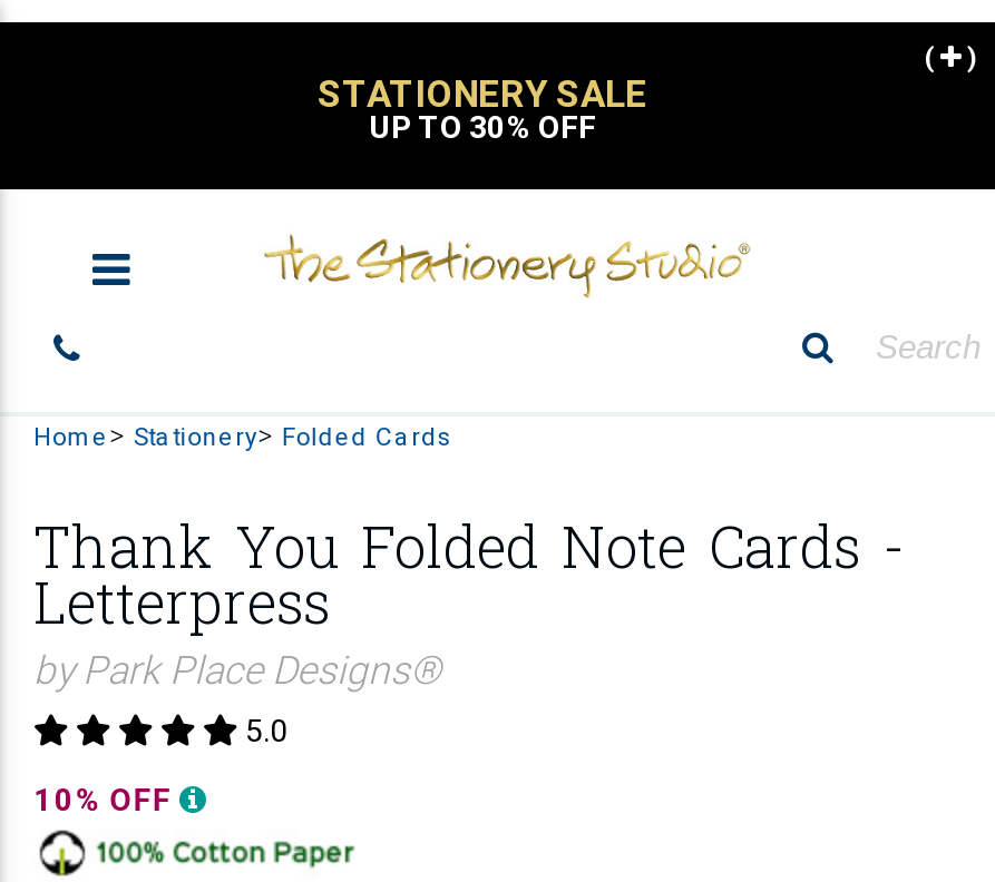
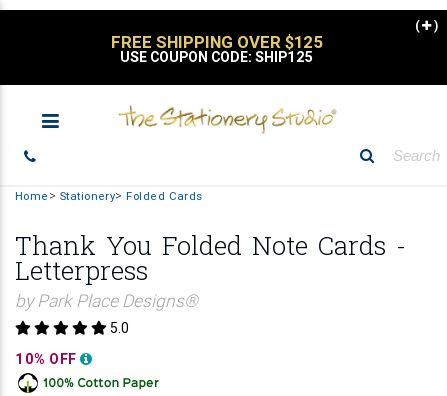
[318,69,647,147] STATIONERY SALE | UP TO 30% OFF -> [110,31,322,66] FREE SHIPPING OVER $125 | USE COUPON CODE: SHIP125

